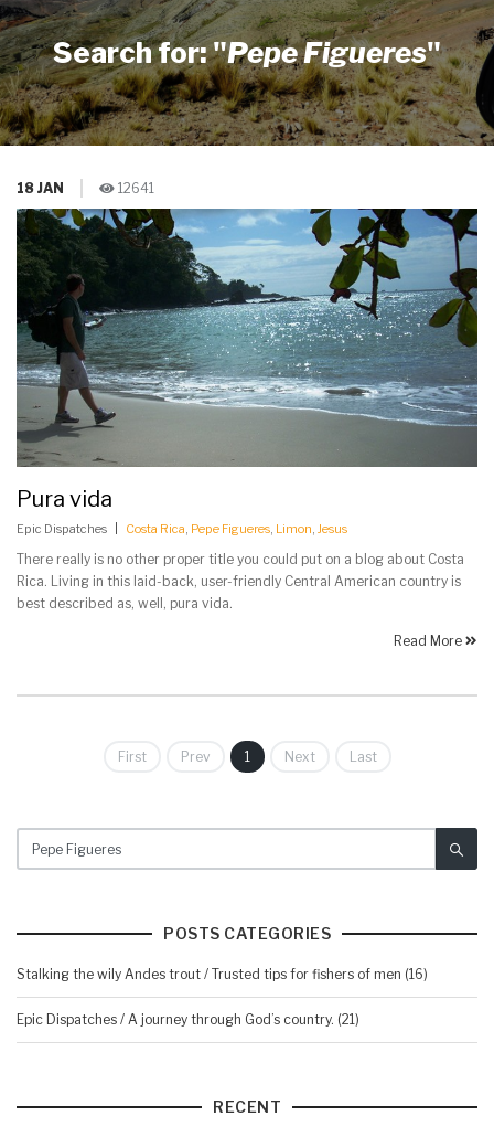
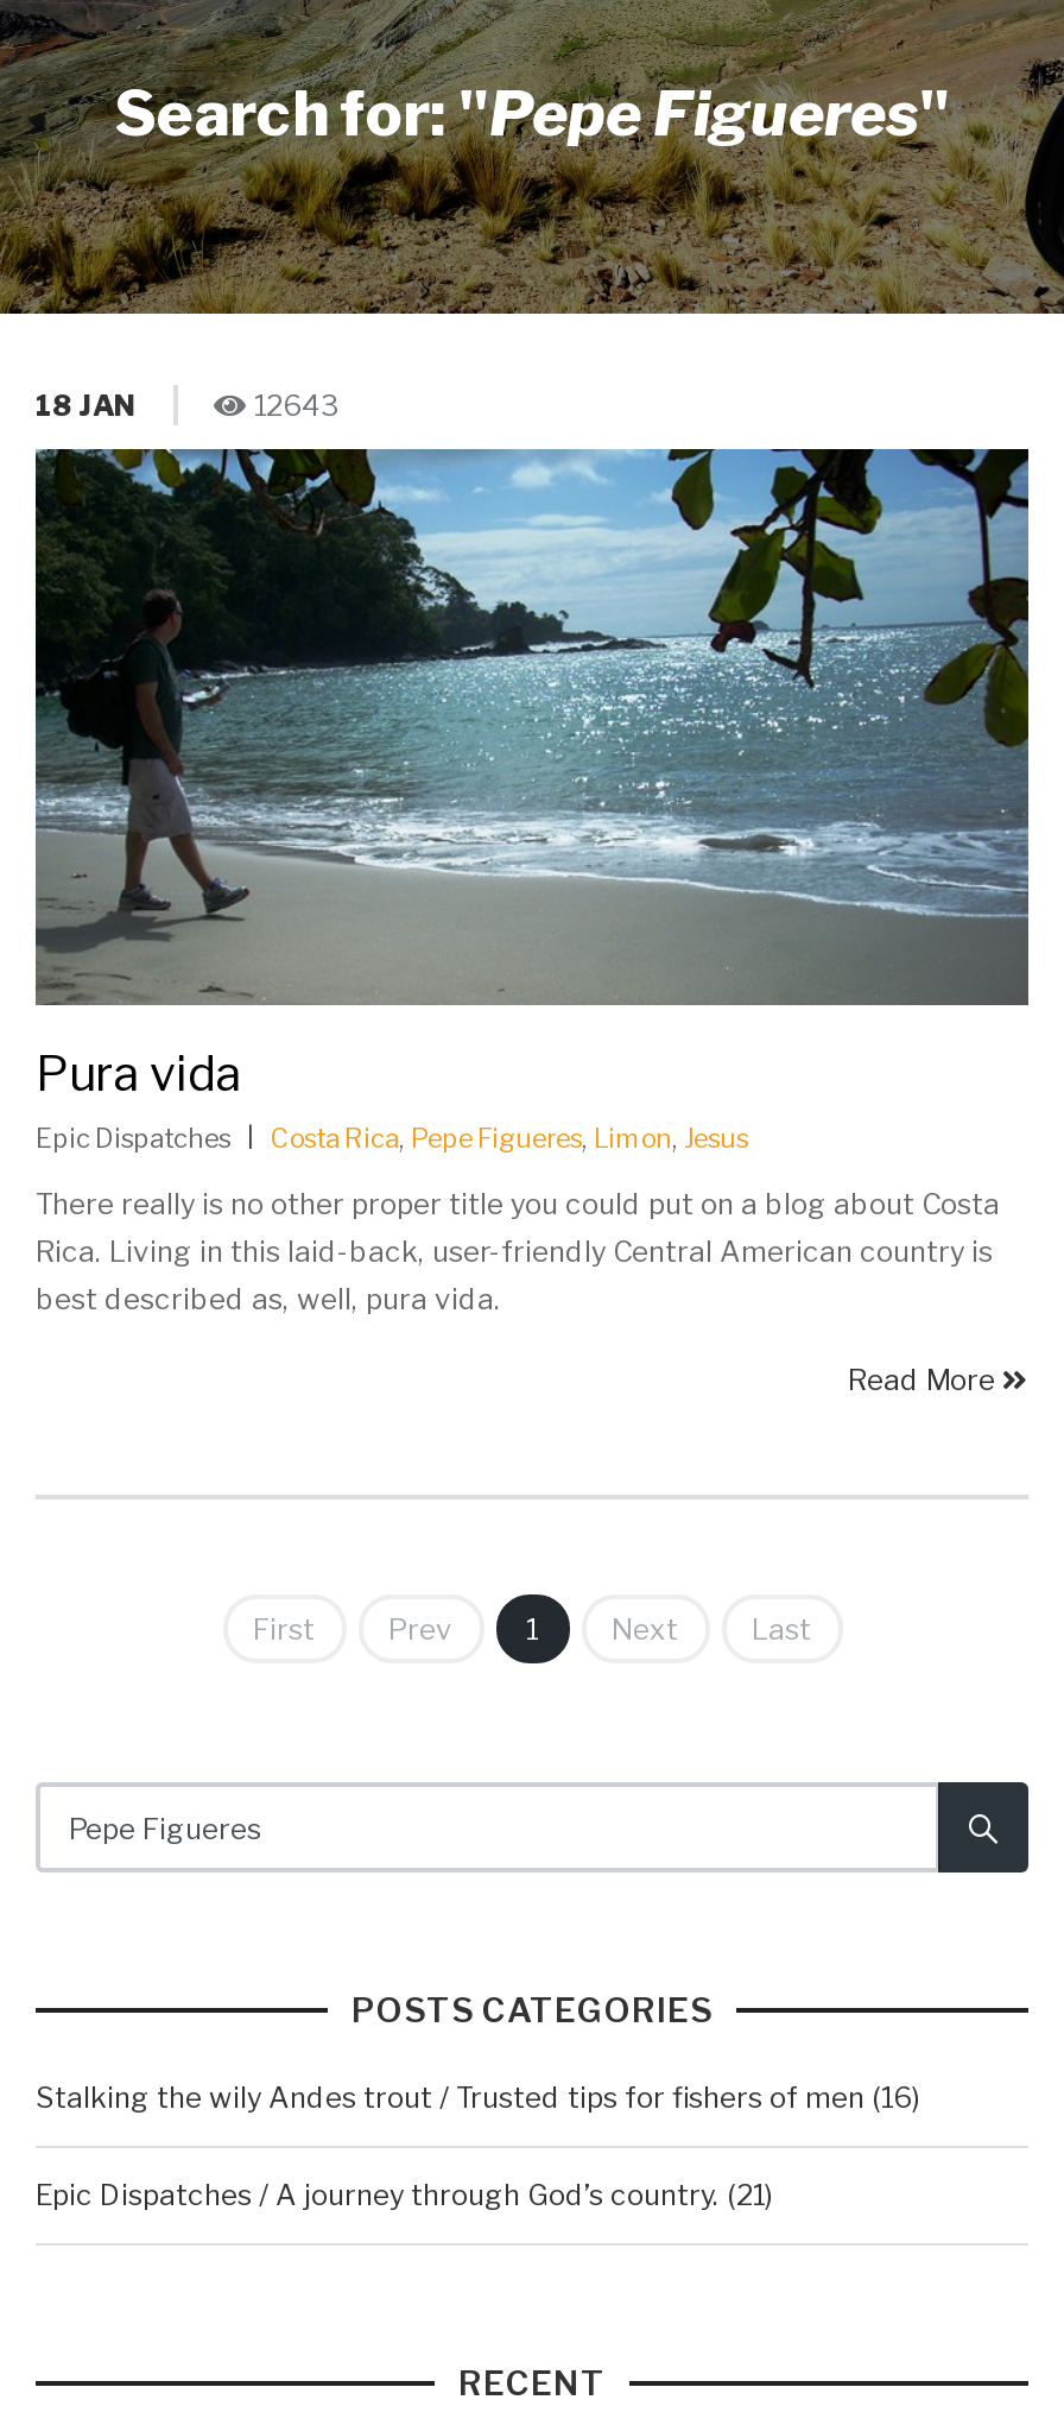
[118,180,154,196] 12641 -> [254,387,340,423] 12643

